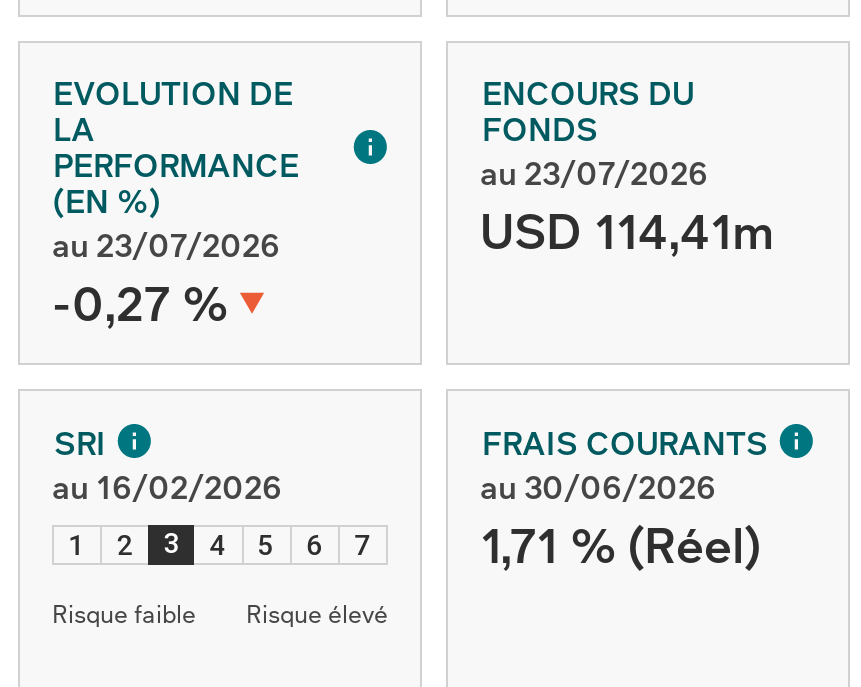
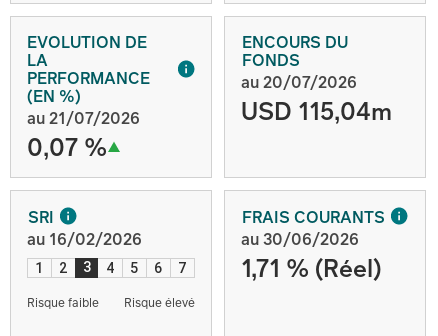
[480,151,708,195] au 23/07/2026 -> [241,71,357,93] au 20/07/2026
[480,197,774,263] USD 114,41m -> [241,94,392,127] USD 115,04m
[52,223,280,267] au 23/07/2026 -> [27,107,140,129] au 21/07/2026
[52,269,228,335] -0,27 % -> [27,130,107,163] 0,07 %

